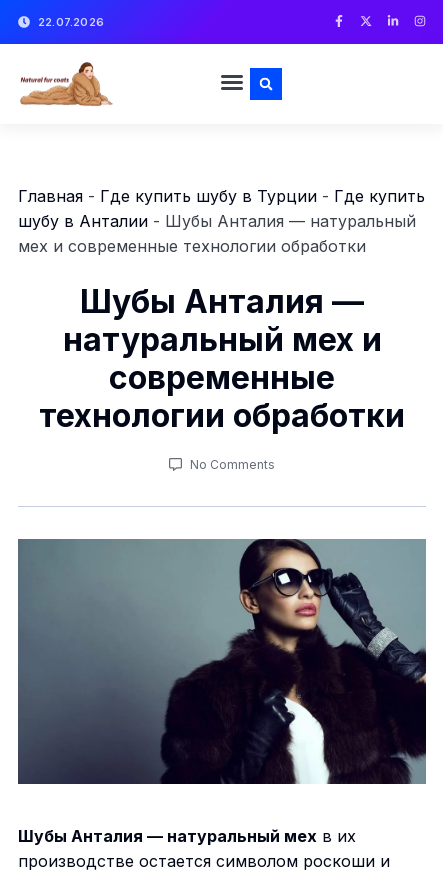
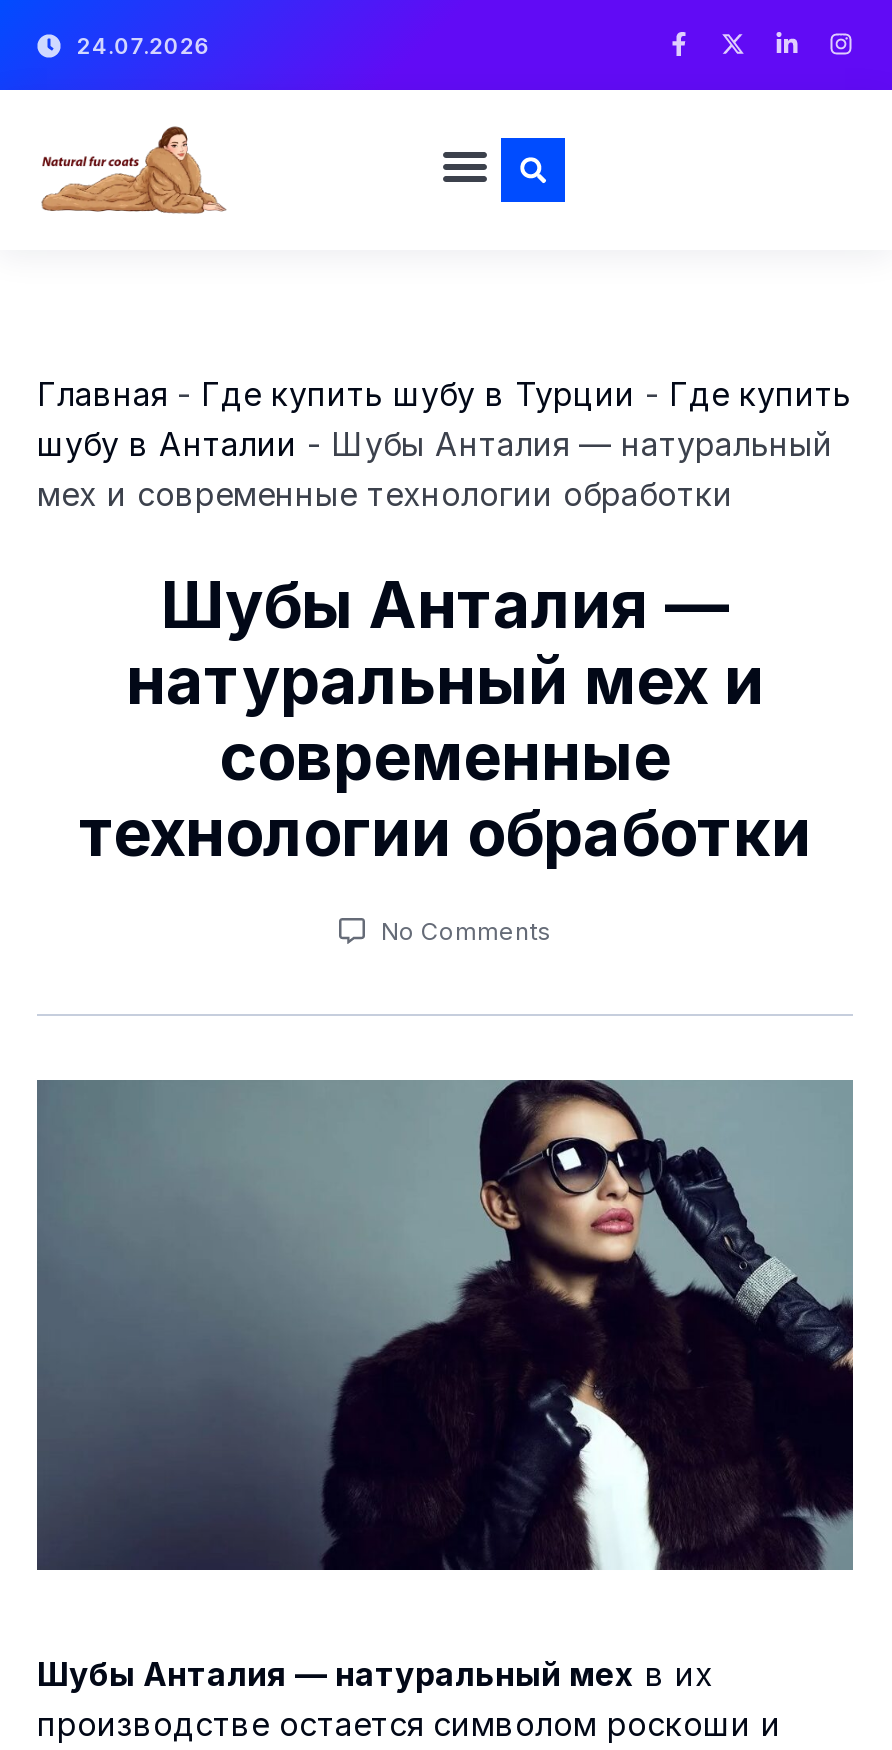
[38,14,104,28] 22.07.2026 -> [77,31,211,59] 24.07.2026

